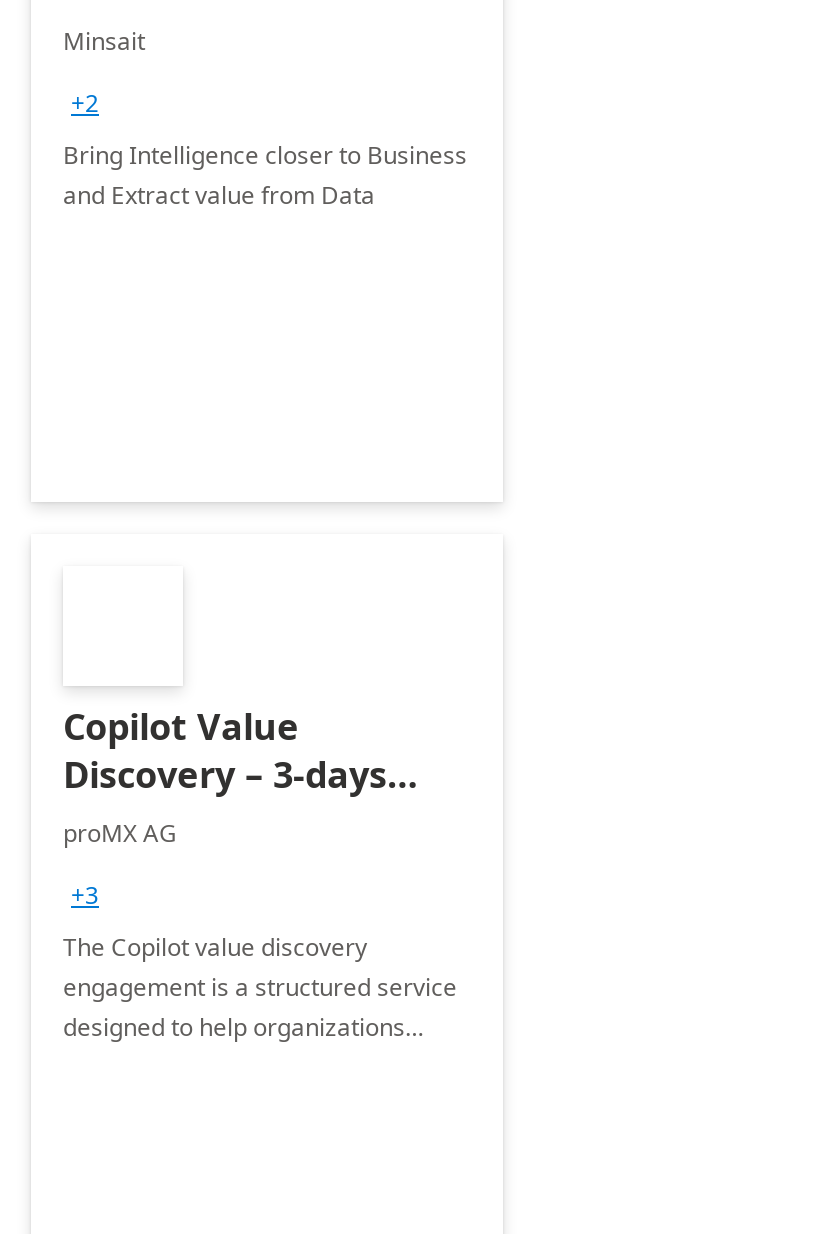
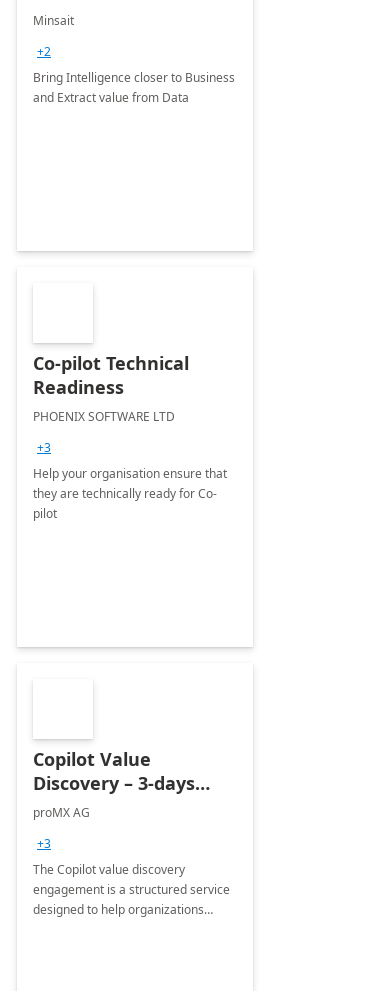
none -> [33,351,227,522] Co-pilot Technical | Readiness | PHOENIX SOFTWARE LTD | +3 | Help your organisation ensure that | they are technically ready for Co- | pilot

